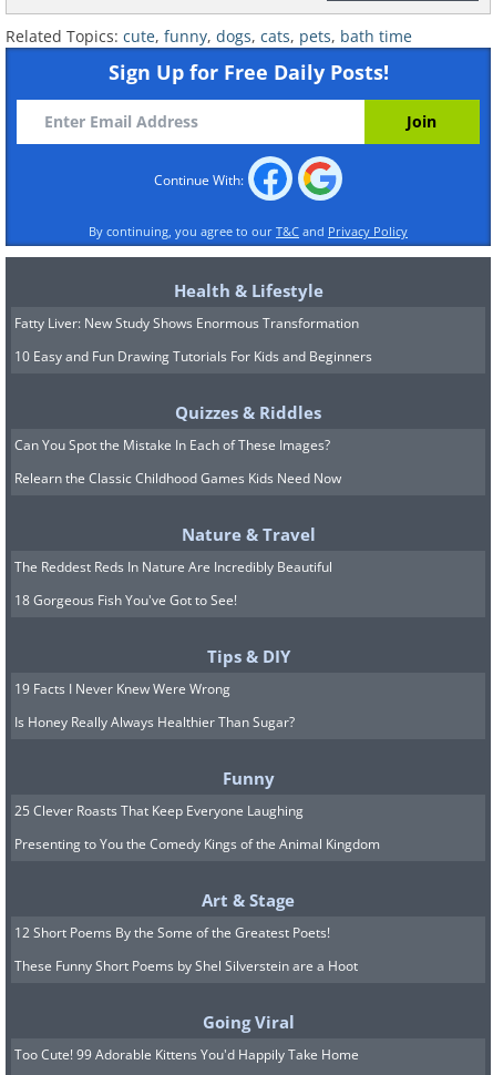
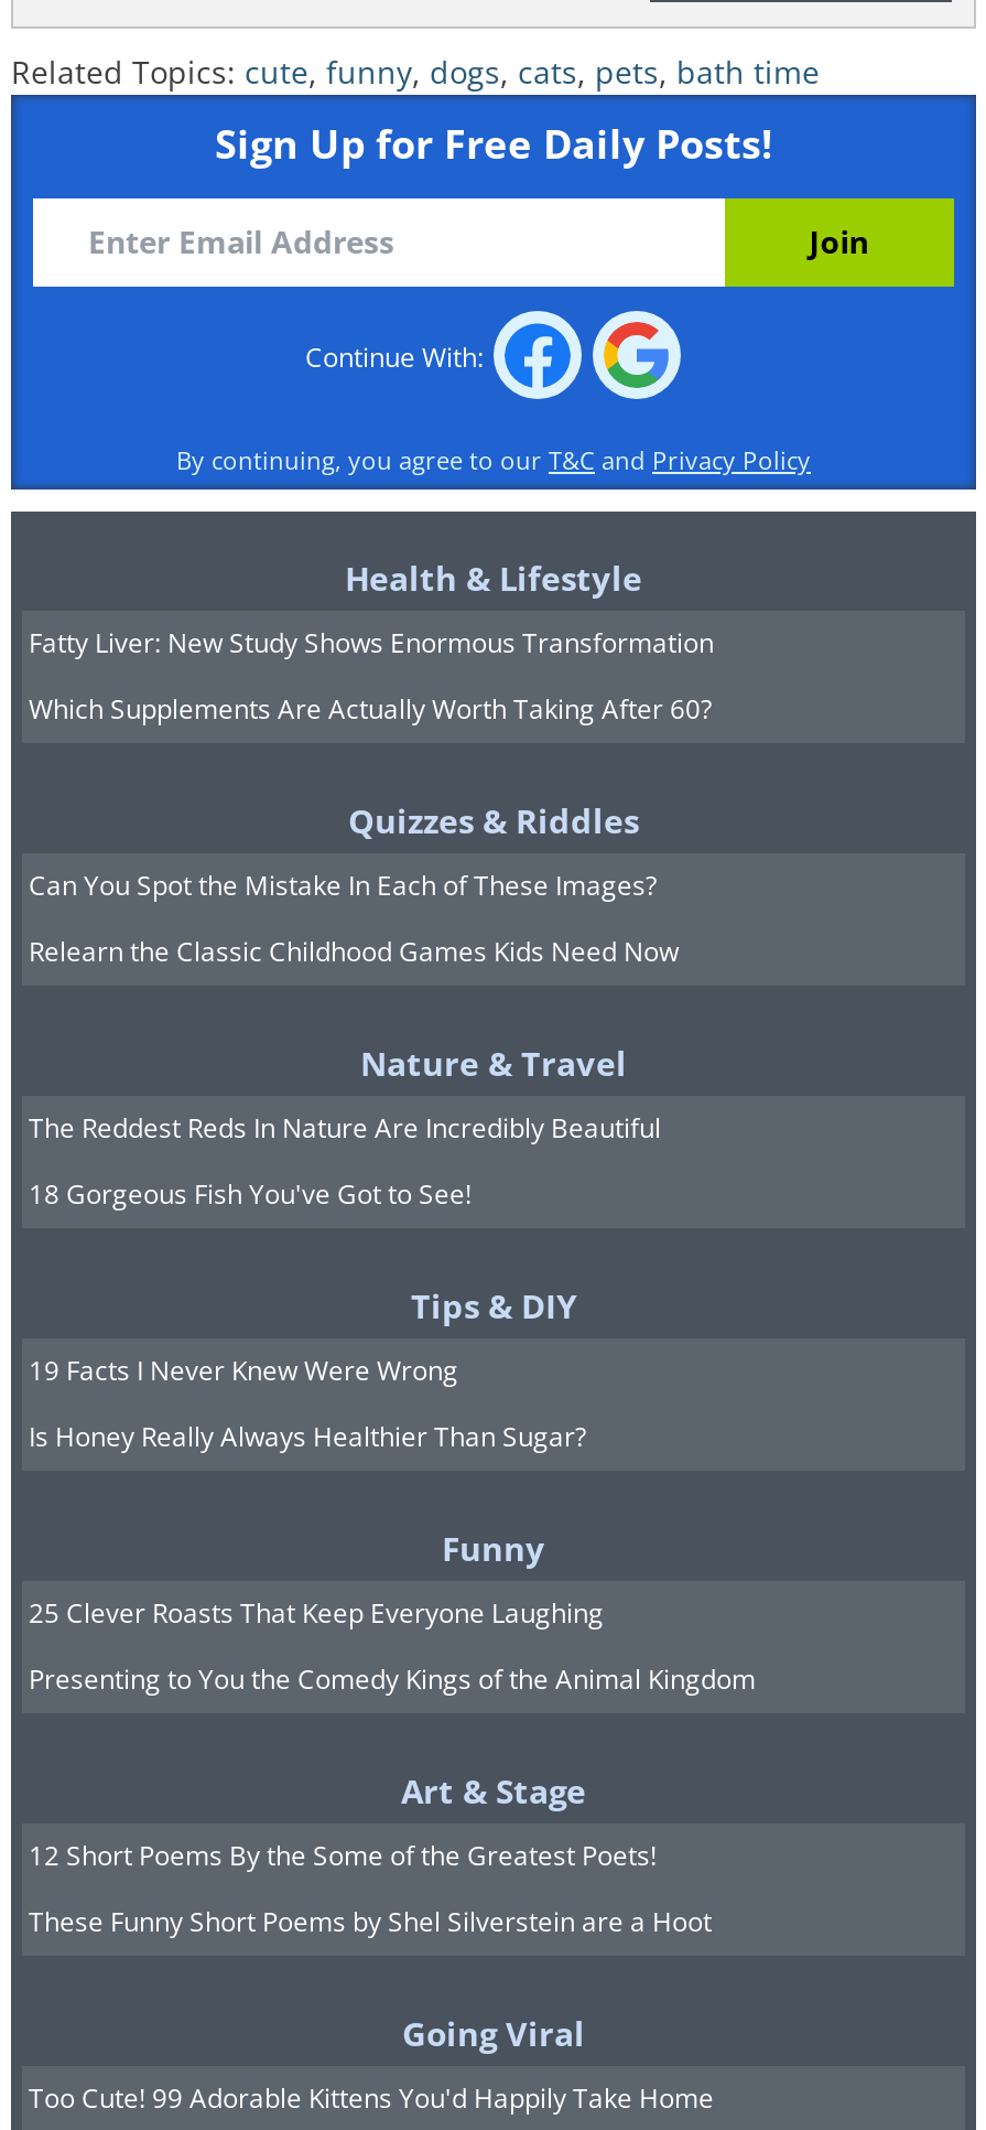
[14,346,372,365] 10 Easy and Fun Drawing Tutorials For Kids and Beginners -> [29,689,712,727] Which Supplements Are Actually Worth Taking After 60?

